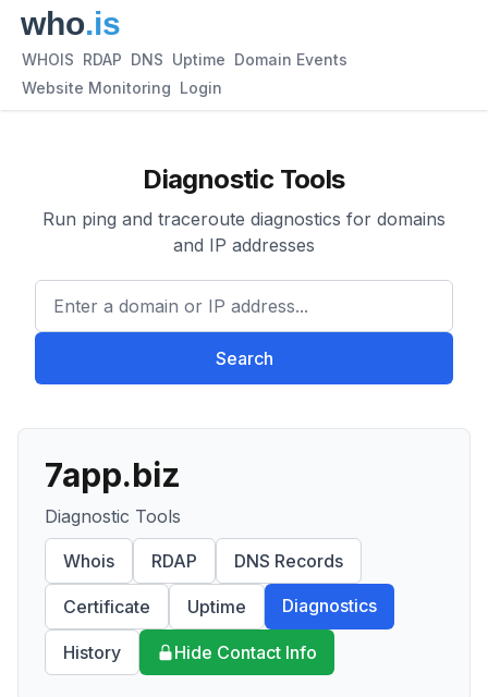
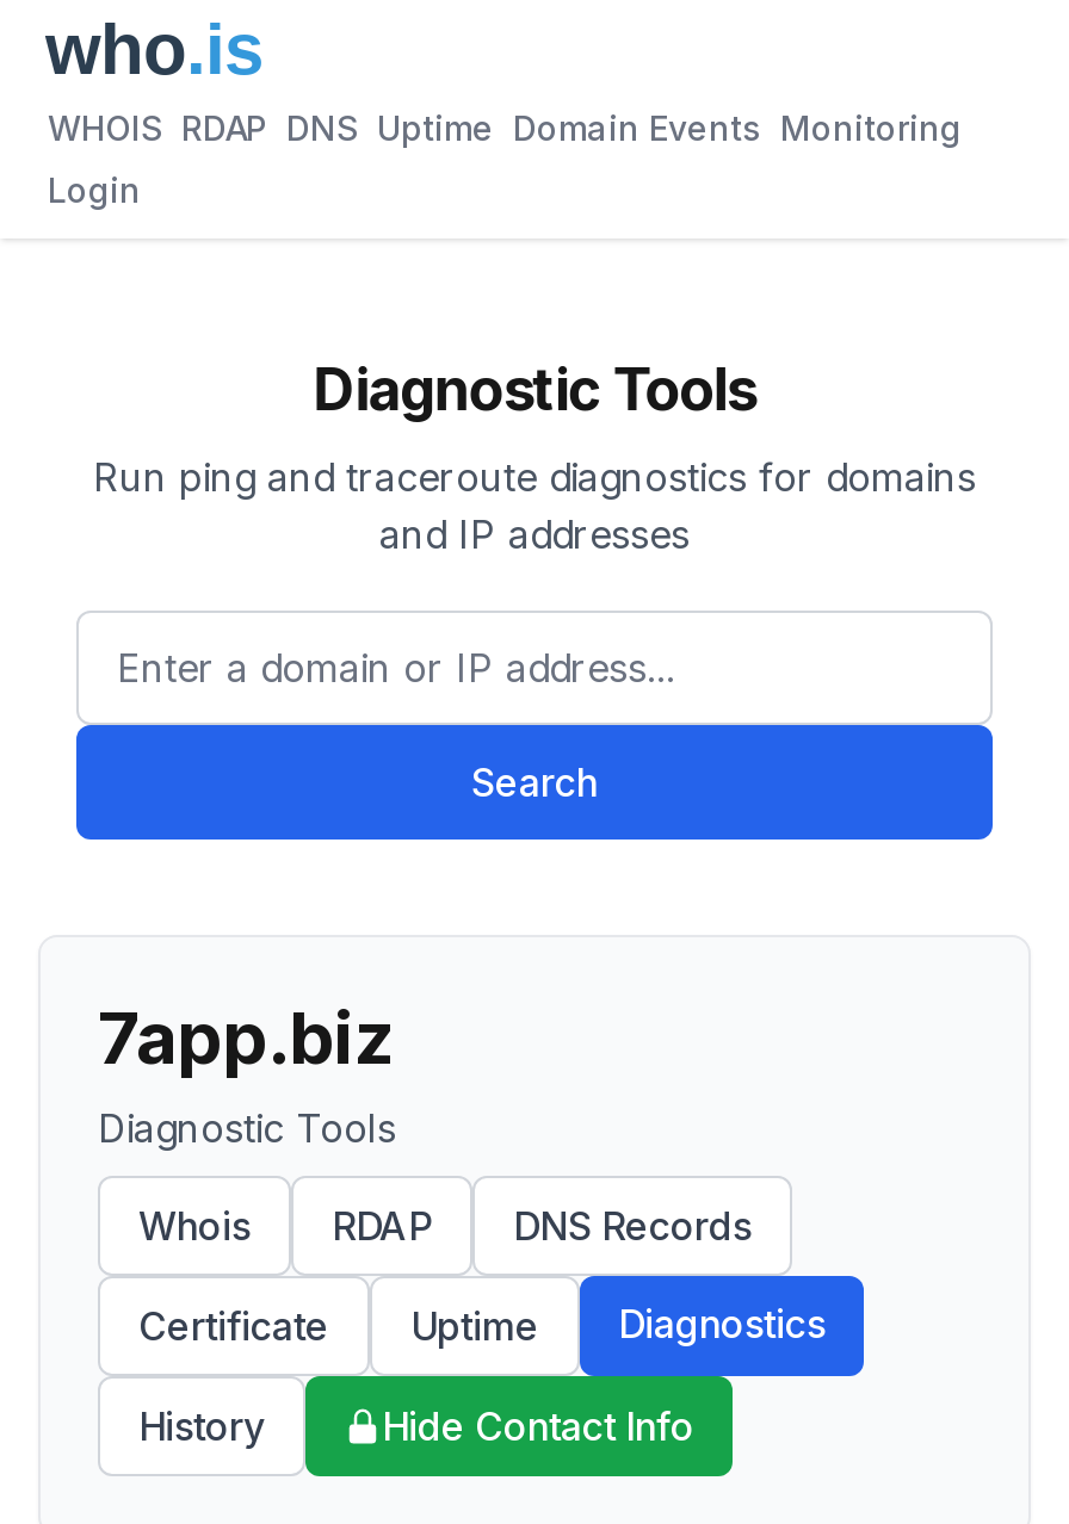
[22,50,347,69] WHOIS RDAP DNS Uptime Domain Events -> [48,107,962,148] WHOIS RDAP DNS Uptime Domain Events Monitoring
[22,78,222,97] Website Monitoring Login -> [48,169,141,210] Login

